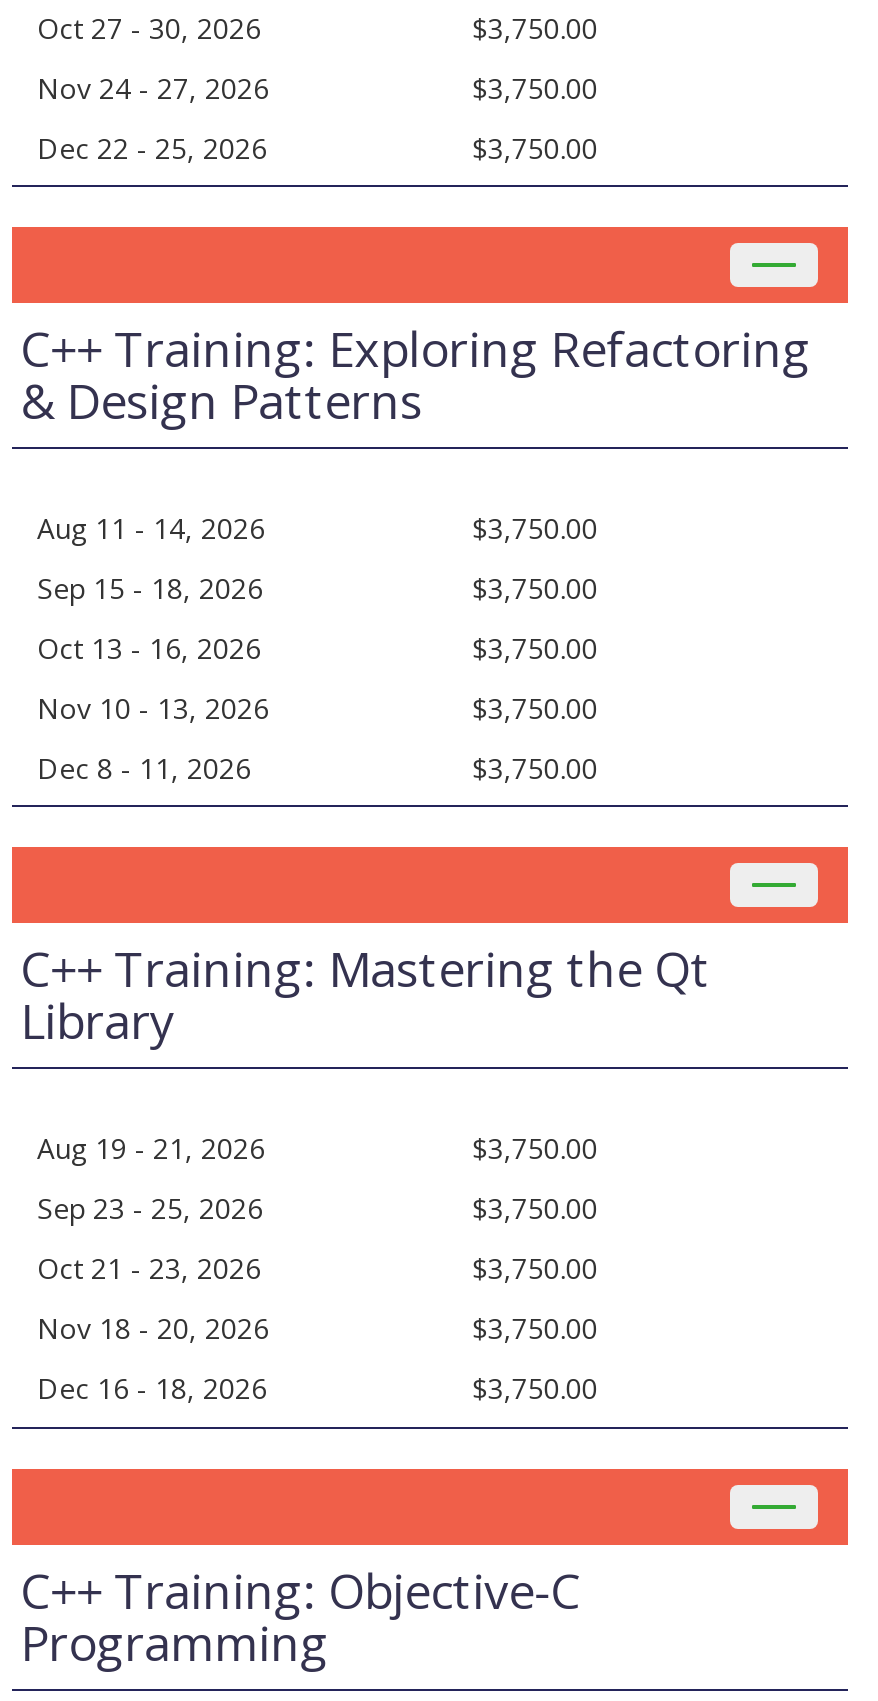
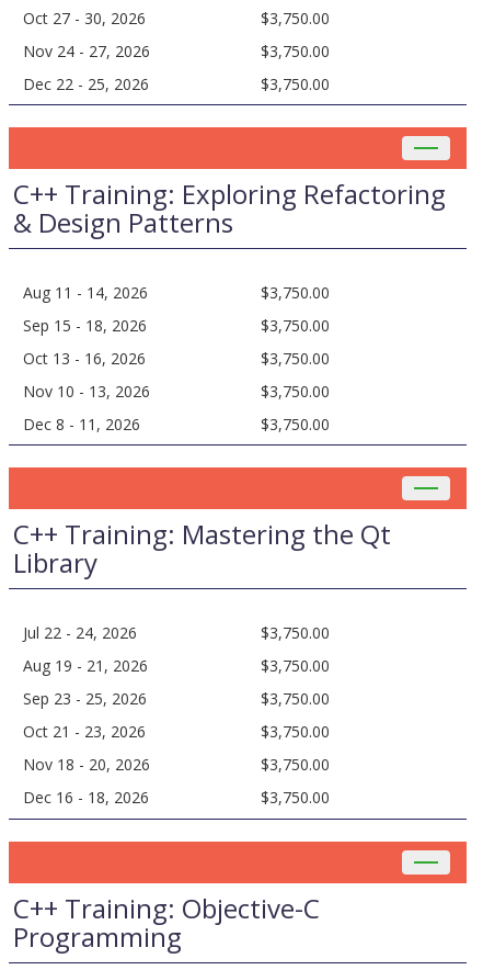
none -> [22,623,330,643] Jul 22 - 24, 2026 | $3,750.00

